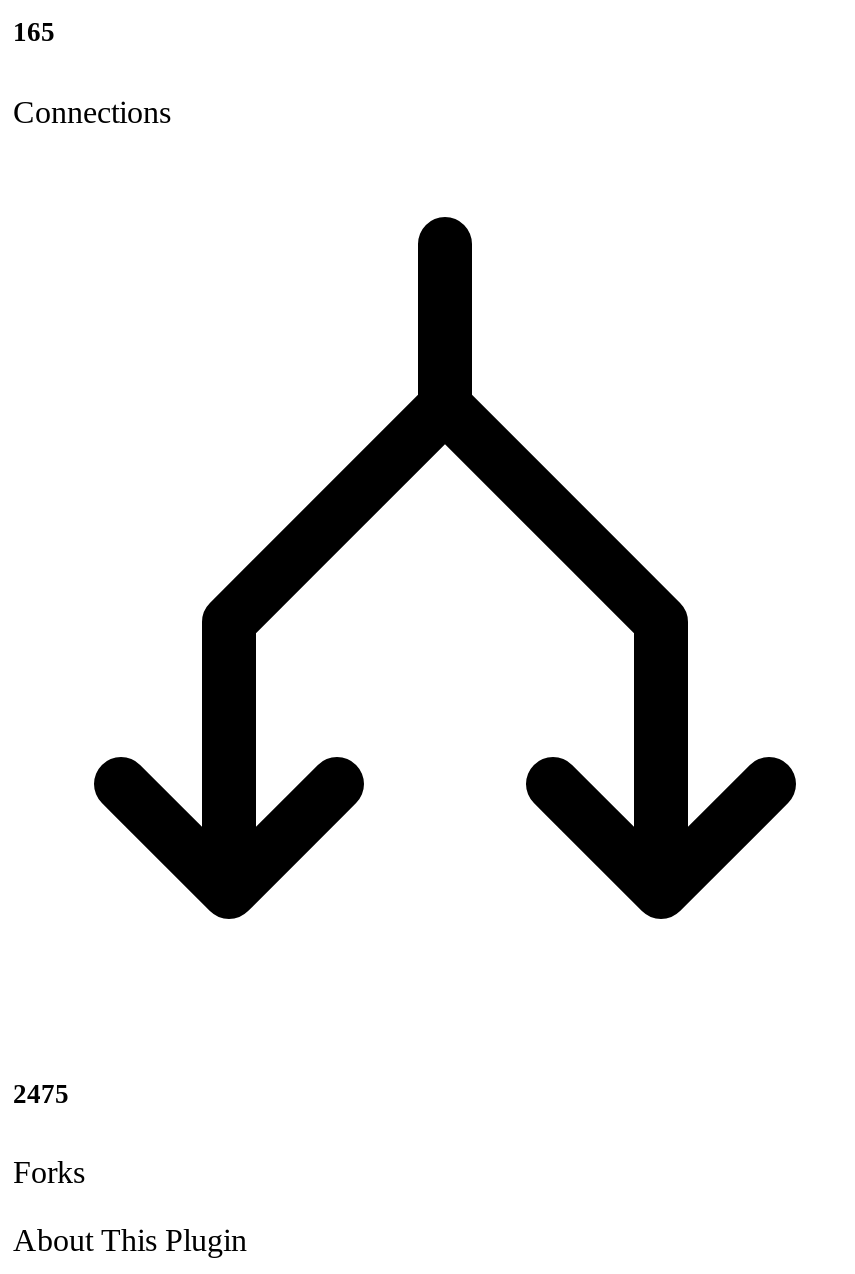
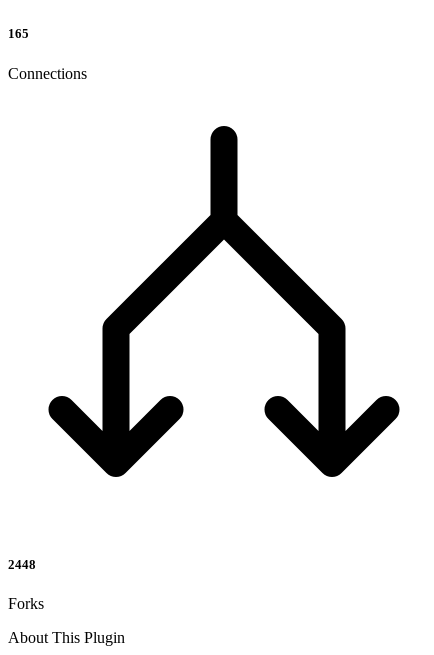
[13,1079,69,1109] 2475 -> [8,557,36,572] 2448

